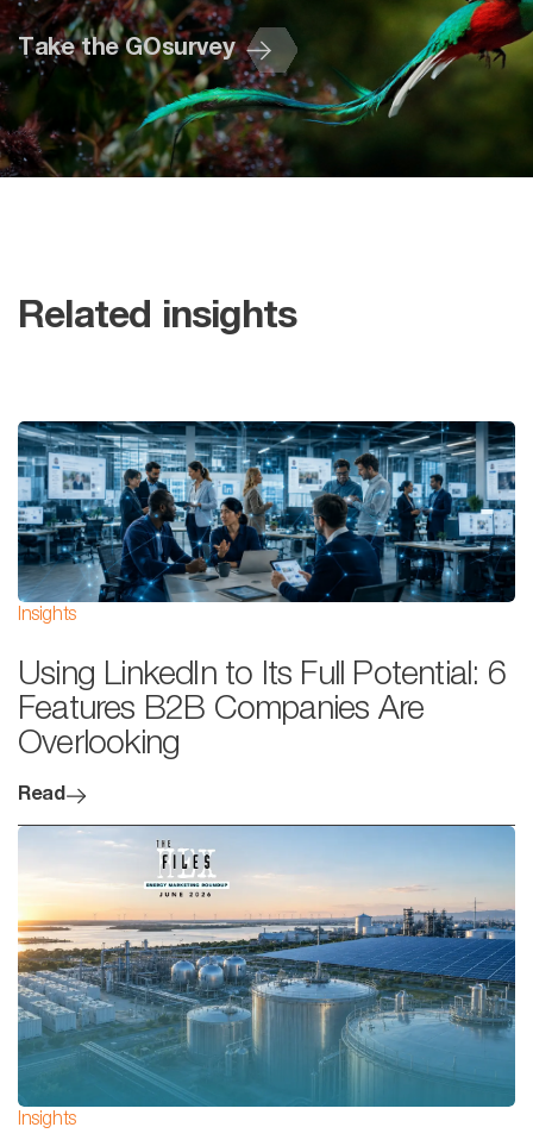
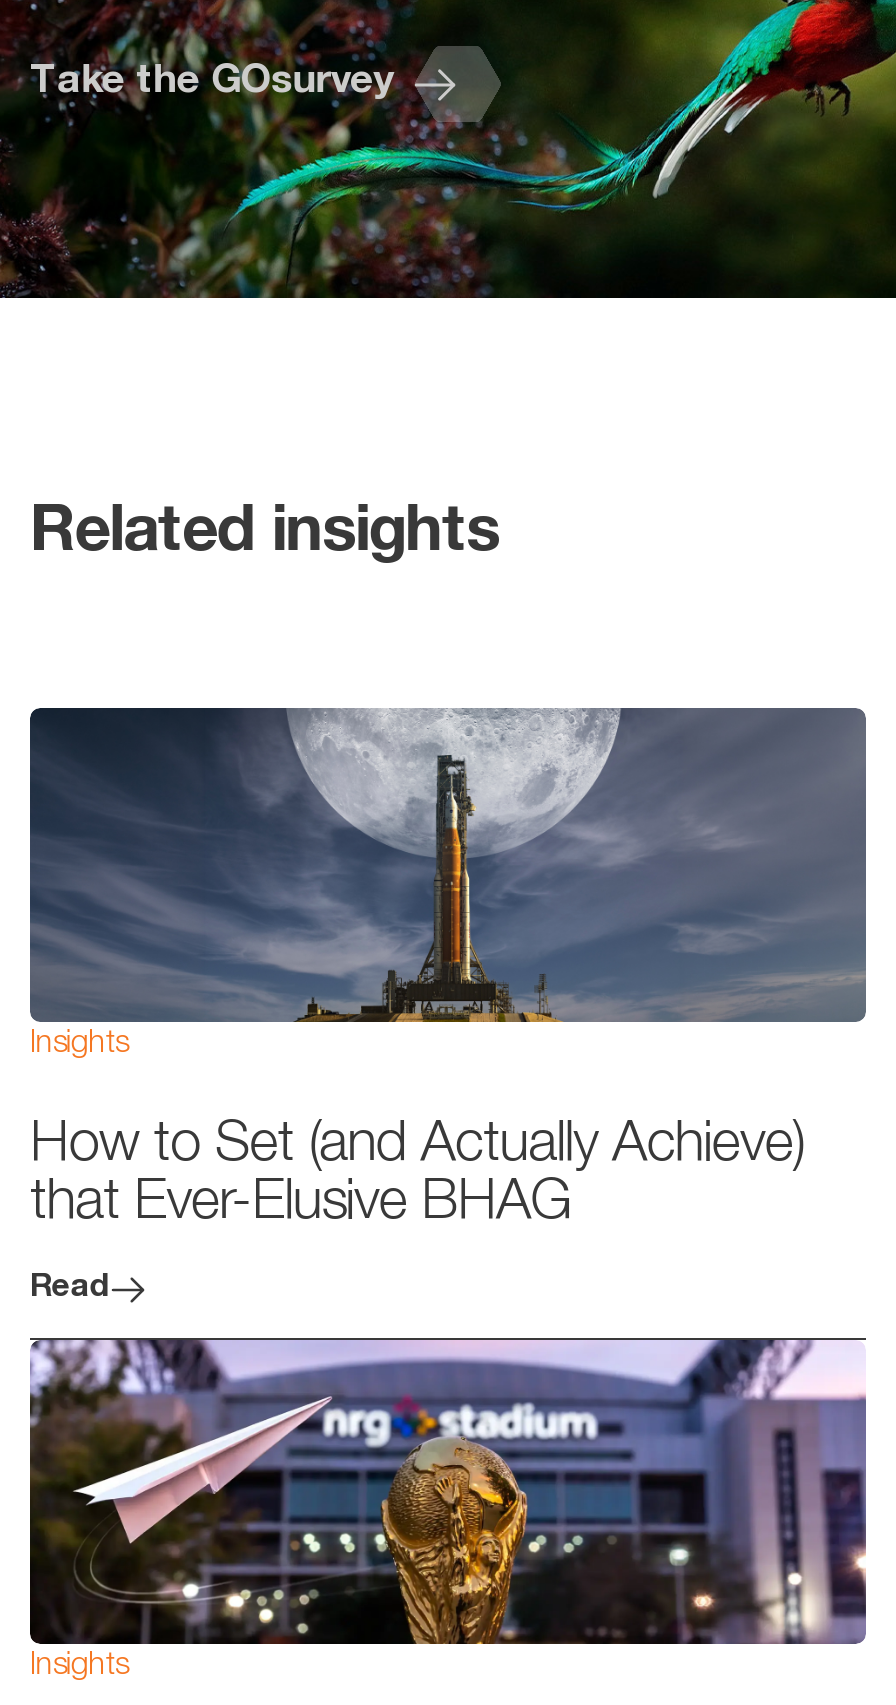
[17,420,516,603] [image] -> [28,706,866,1024] [image]
[18,661,505,763] Using LinkedIn to Its Full Potential: 6 | Features B2B Companies Are | Overlooking -> [30,1120,805,1234] How to Set (and Actually Achieve) | that Ever-Elusive BHAG
[17,825,516,1108] [image] -> [28,1338,866,1648] [image]

